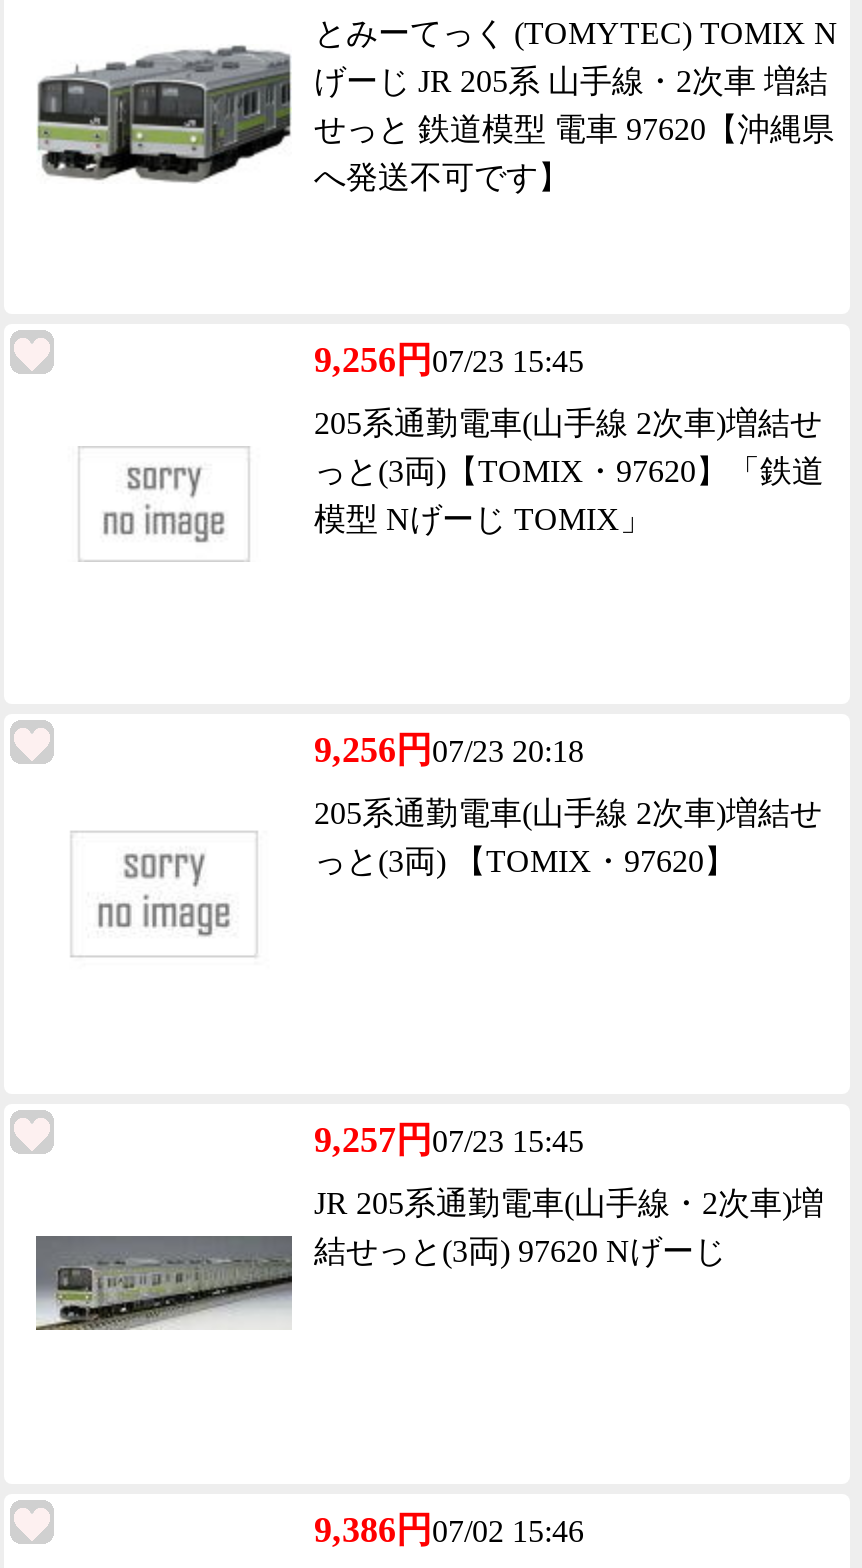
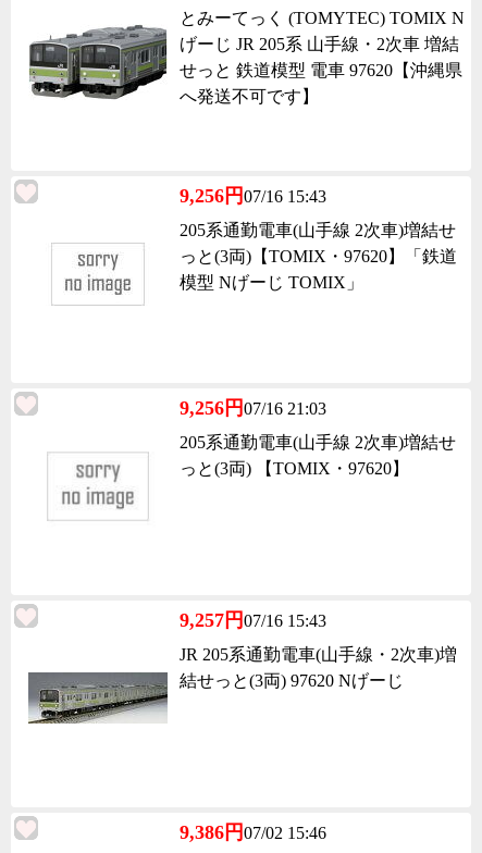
[314,340,584,380] 9,256円07/23 15:45 -> [180,185,326,207] 9,256円07/16 15:43
[314,730,584,770] 9,256円07/23 20:18 -> [180,397,326,419] 9,256円07/16 21:03
[314,1120,584,1160] 9,257円07/23 15:45 -> [180,609,326,631] 9,257円07/16 15:43

